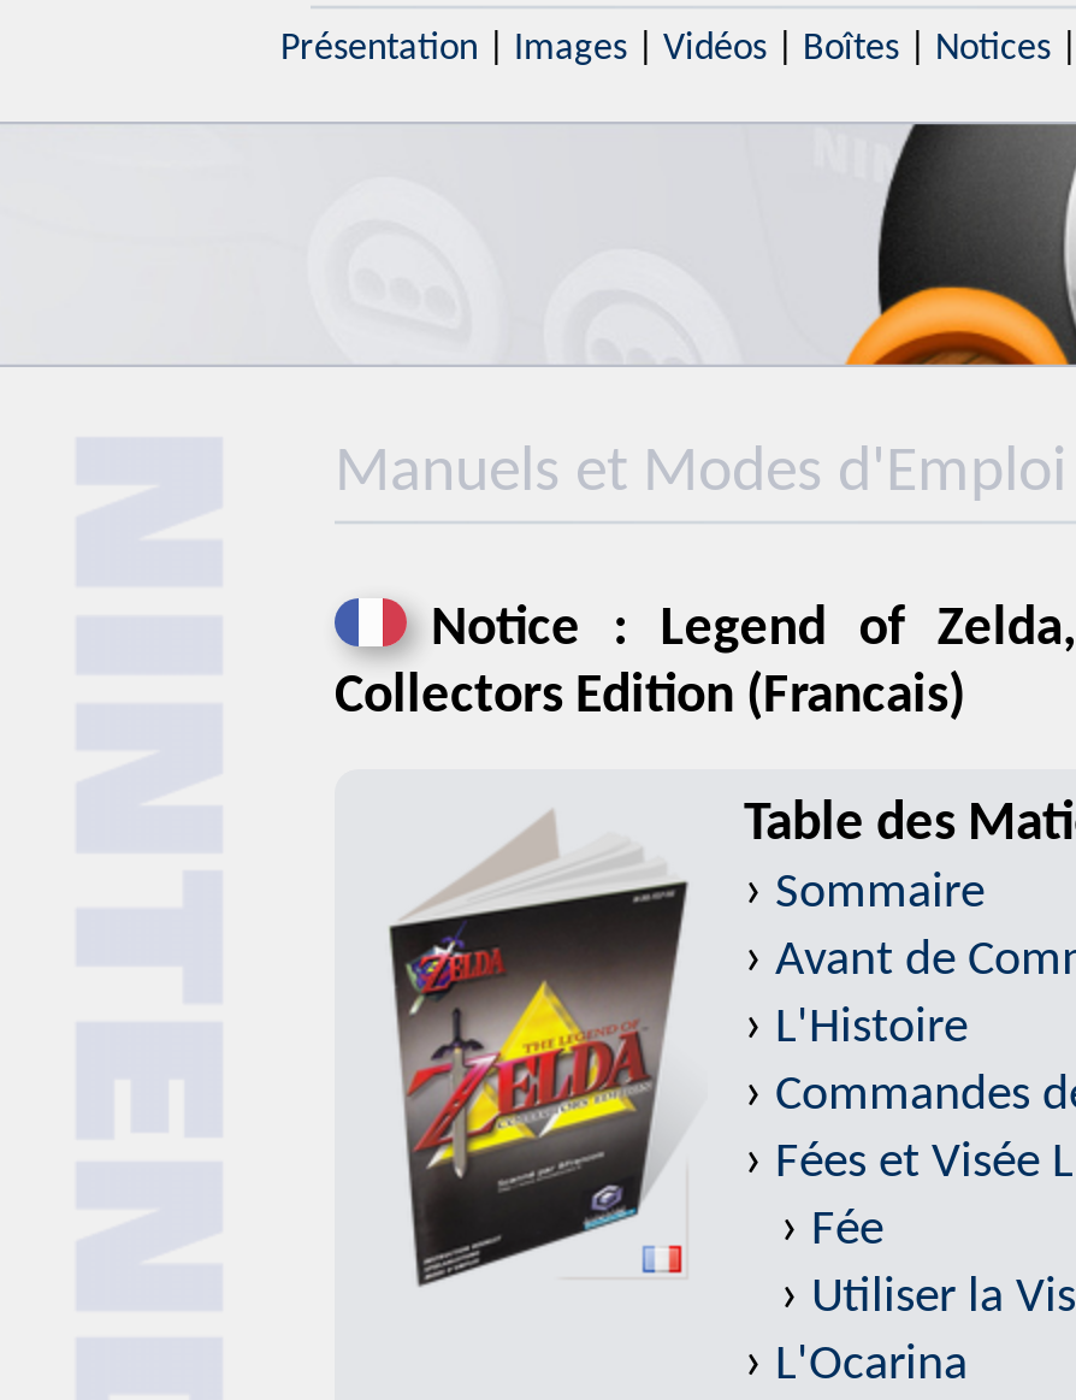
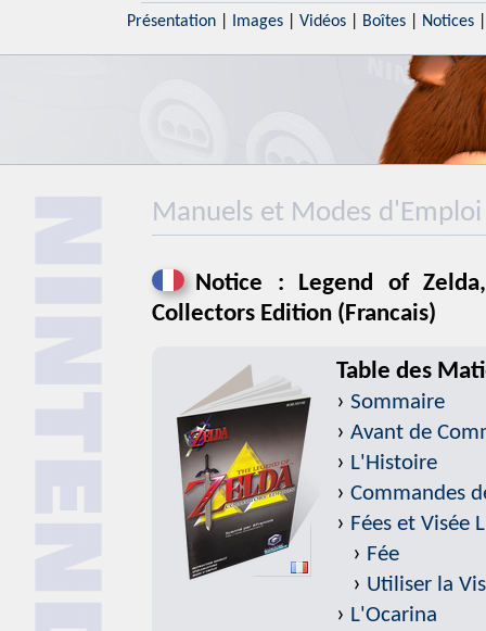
[838,122,1069,367] [image] -> [378,54,483,165] [image]

